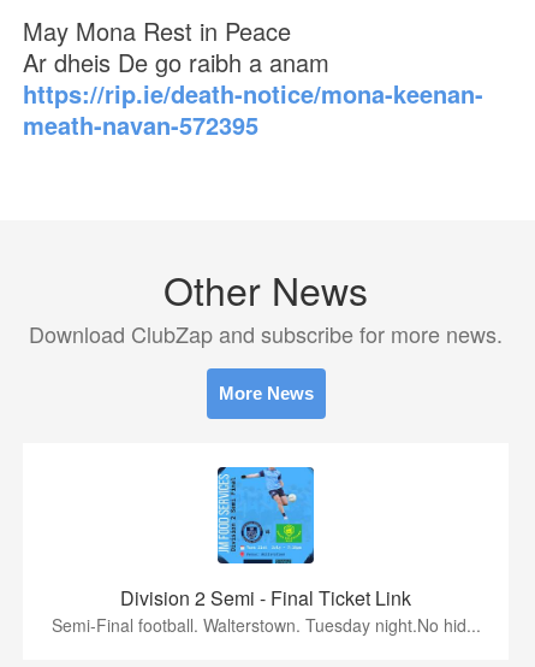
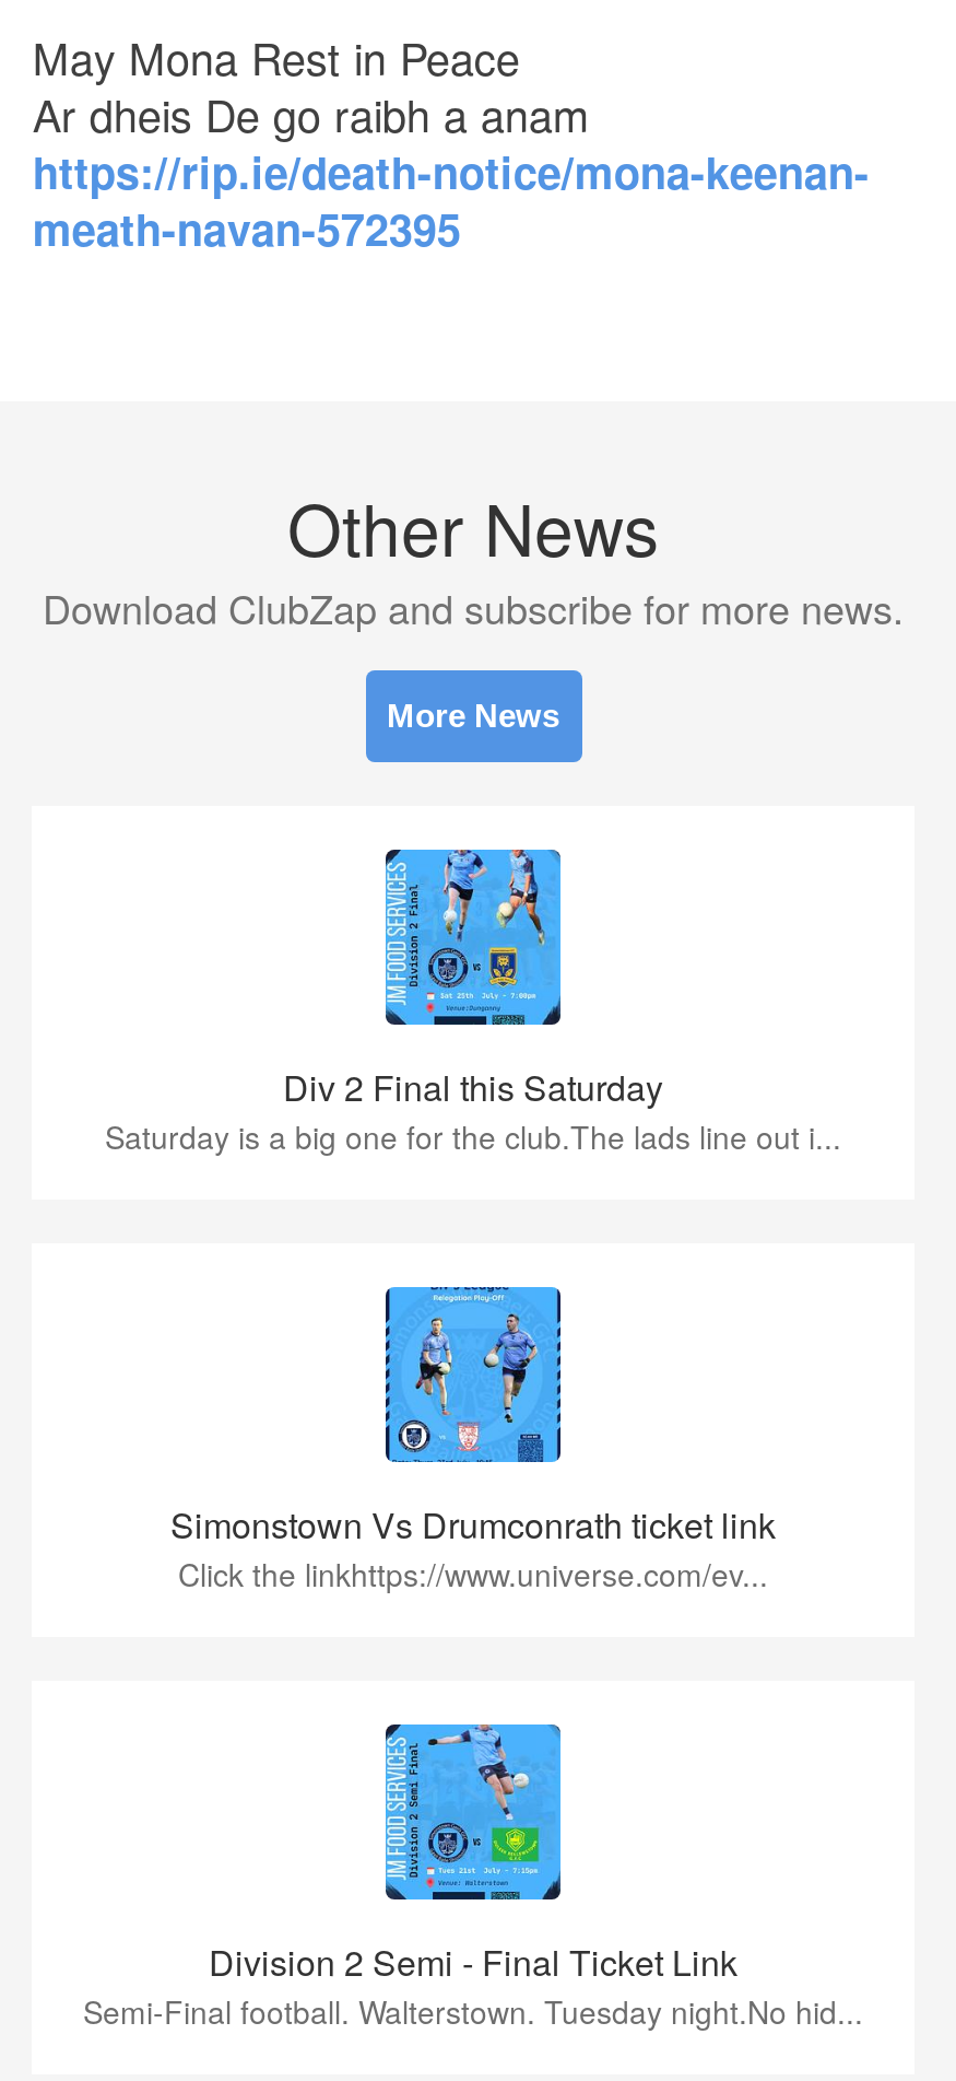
none -> [105,847,841,1158] [image] | Div 2 Final this Saturday | Saturday is a big one for the club.The lads line out i...
none -> [170,1285,776,1595] [image] | Simonstown Vs Drumconrath ticket link | Click the linkhttps://www.universe.com/ev...

